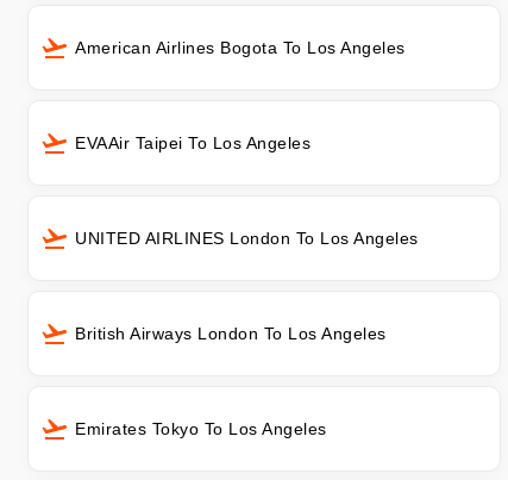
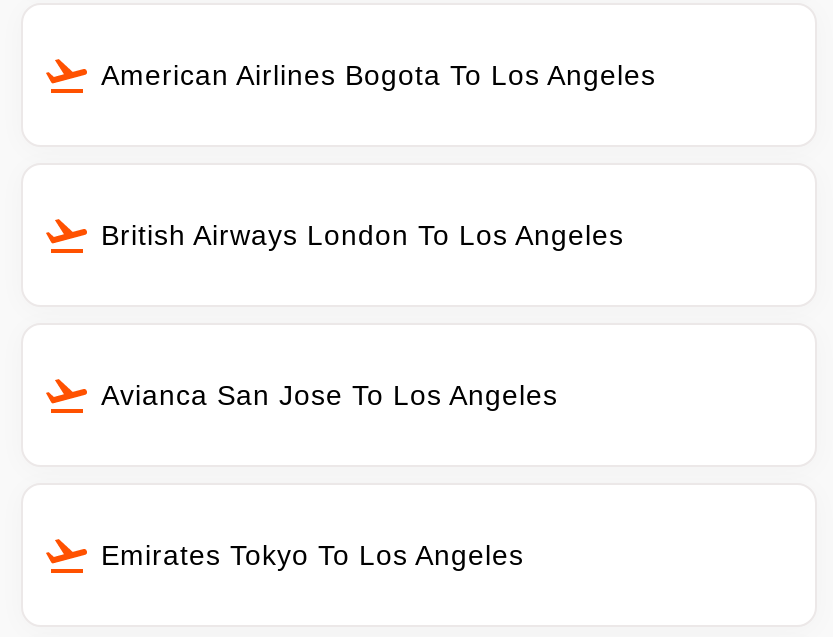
[75,133,311,152] EVAAir Taipei To Los Angeles -> none
[75,228,418,247] UNITED AIRLINES London To Los Angeles -> none
moved [75,323,386,343] -> [101,218,624,250]: British Airways London To Los Angeles
none -> [101,378,558,410] Avianca San Jose To Los Angeles

